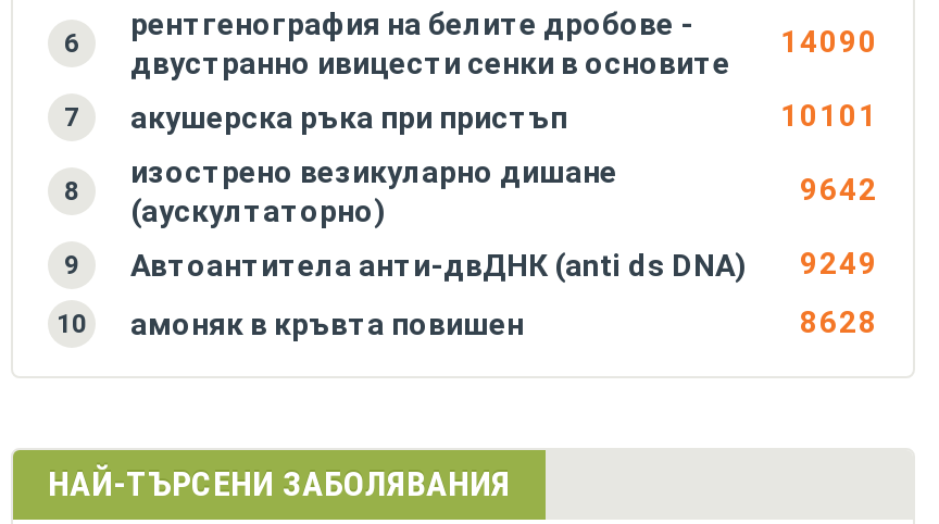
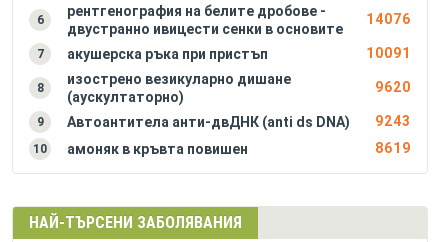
[780,24,878,59] 14090 -> [366,11,411,27] 14076
[780,98,878,133] 10101 -> [366,45,411,61] 10091
[800,172,878,207] 9642 -> [375,79,411,95] 9620
[64,246,878,283] 9 Автоантитела анти-двДНК (anti ds DNA) 9249 -> [36,113,411,130] 9 Автоантитела анти-двДНК (anti ds DNA) 9243
[800,304,878,339] 8628 -> [375,140,411,156] 8619

